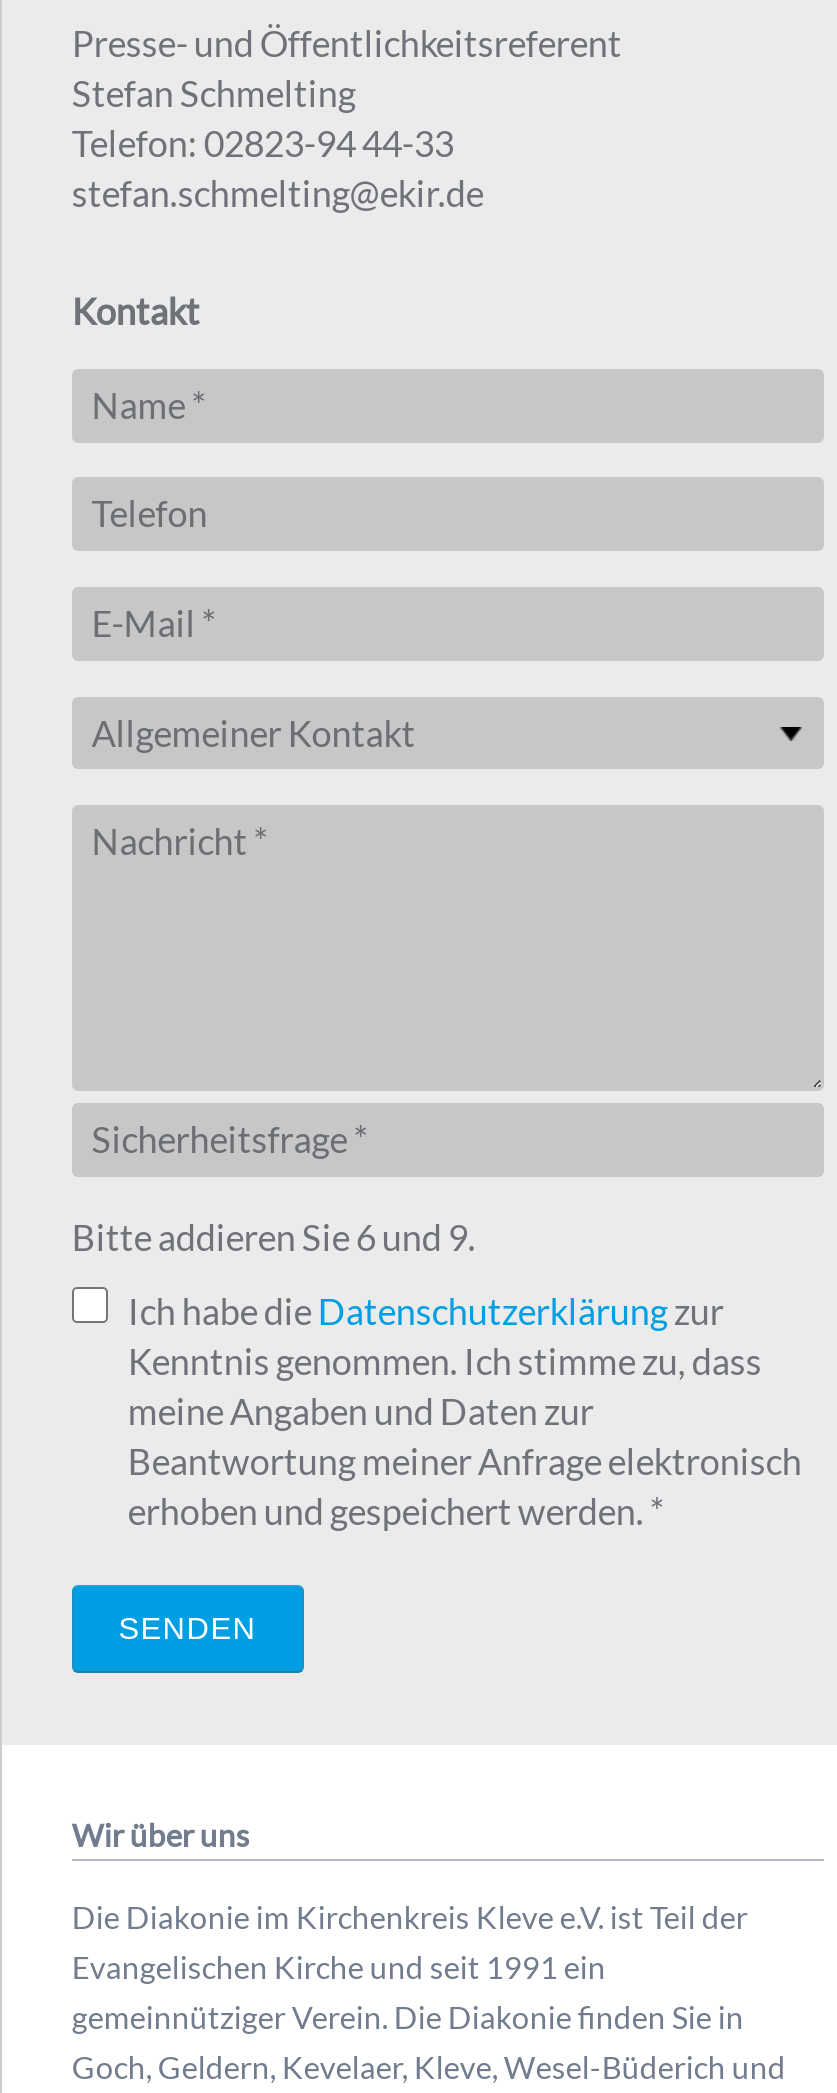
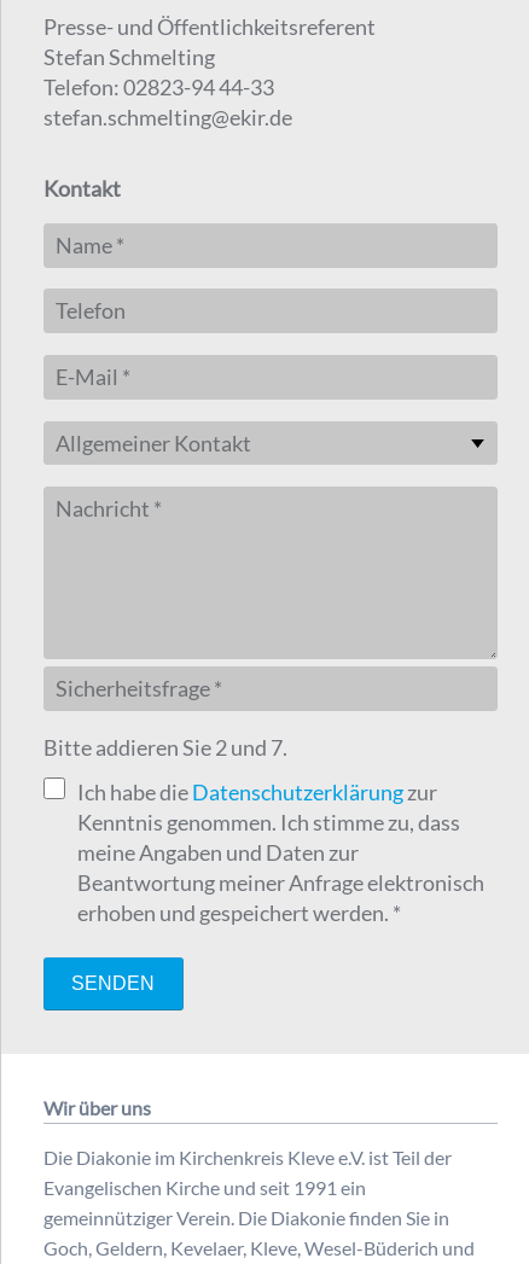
[72,1215,476,1259] Bitte addieren Sie 6 und 9. -> [43,734,287,761] Bitte addieren Sie 2 und 7.

